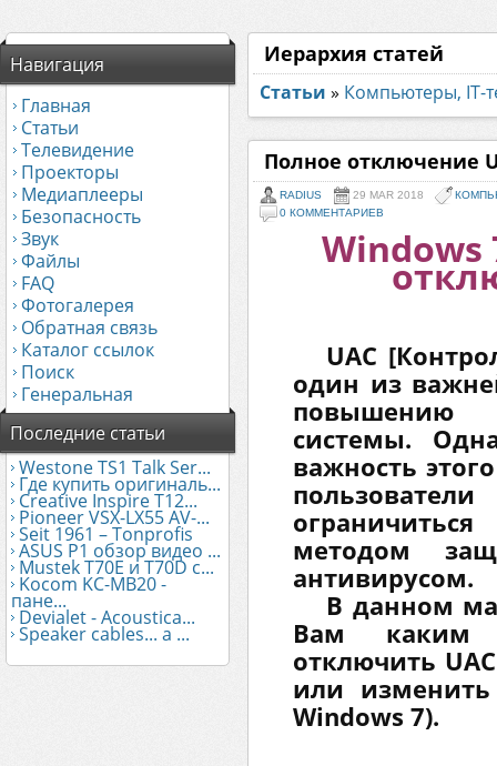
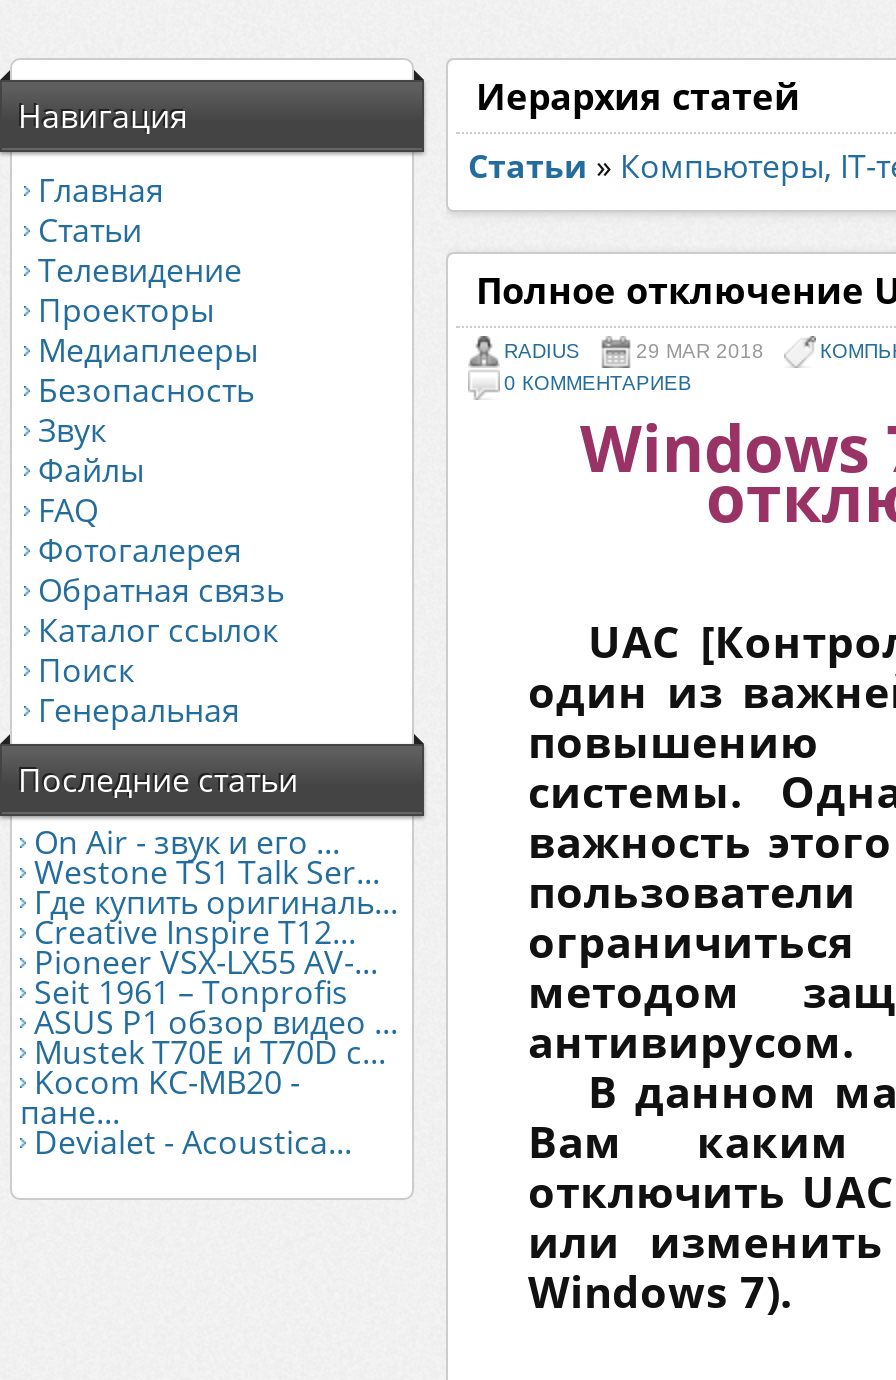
none -> [34,820,340,864] On Air - звук и его ...
[19,622,190,646] Speaker cables... a ... -> none

